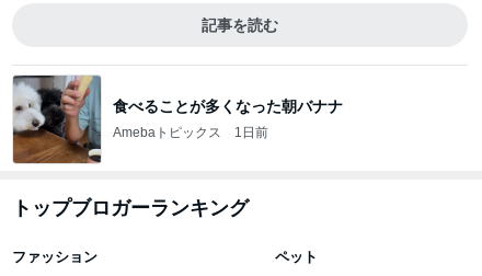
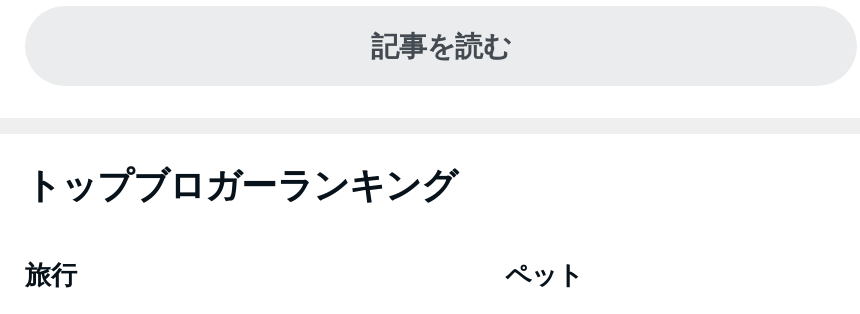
[12,74,343,164] [image] | 食べることが多くなった朝バナナ | Amebaトピックス | 1日前 -> none
[12,249,97,265] ファッション -> [25,260,77,290] 旅行

